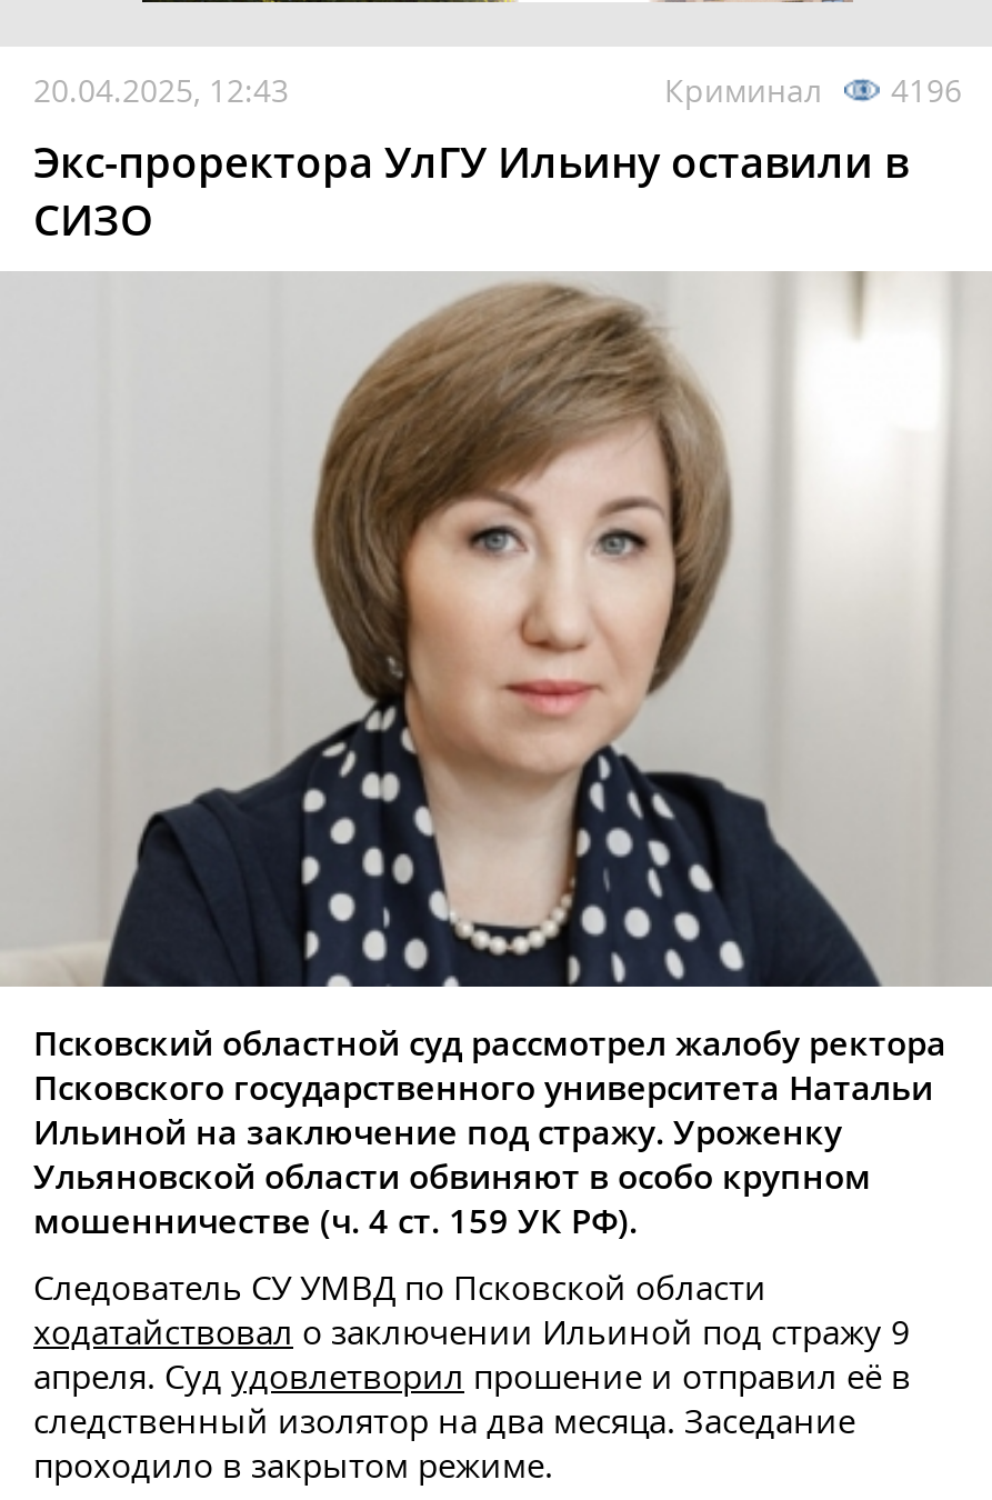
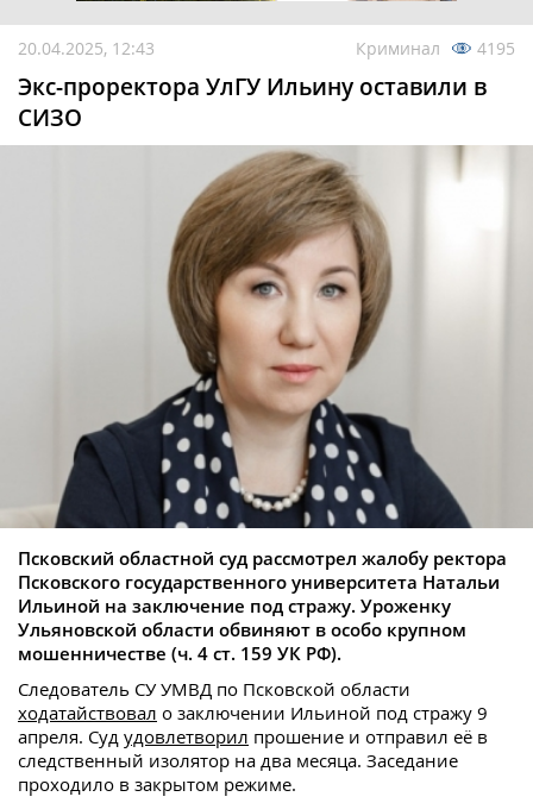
[664,69,962,111] Криминал 4196 -> [356,37,515,60] Криминал 4195

